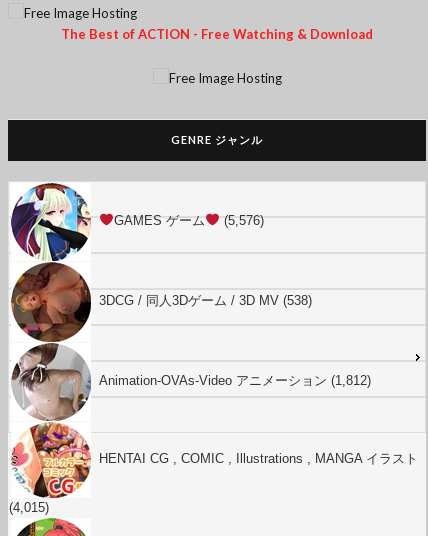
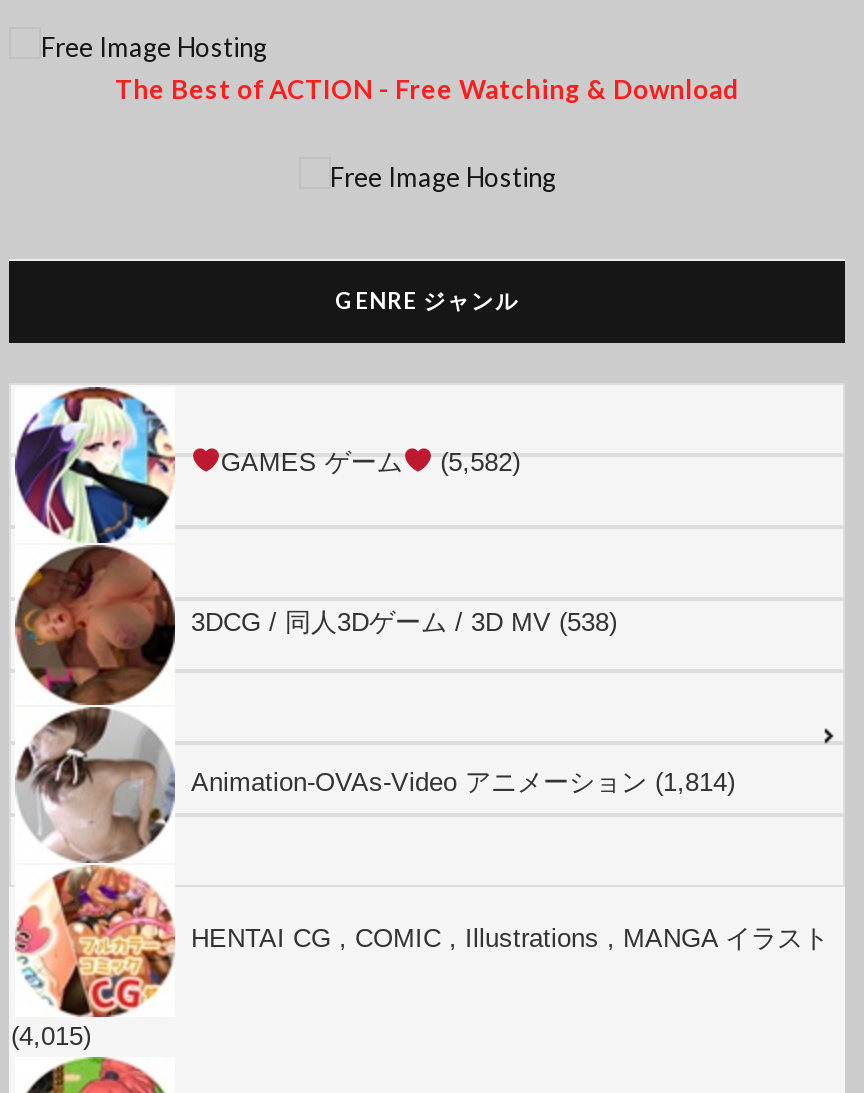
[114,212,264,227] GAMES ゲーム (5,576) -> [221,446,520,476] GAMES ゲーム (5,582)
[91,372,371,387] Animation-OVAs-Video アニメーション (1,812) -> [175,766,735,796] Animation-OVAs-Video アニメーション (1,814)

